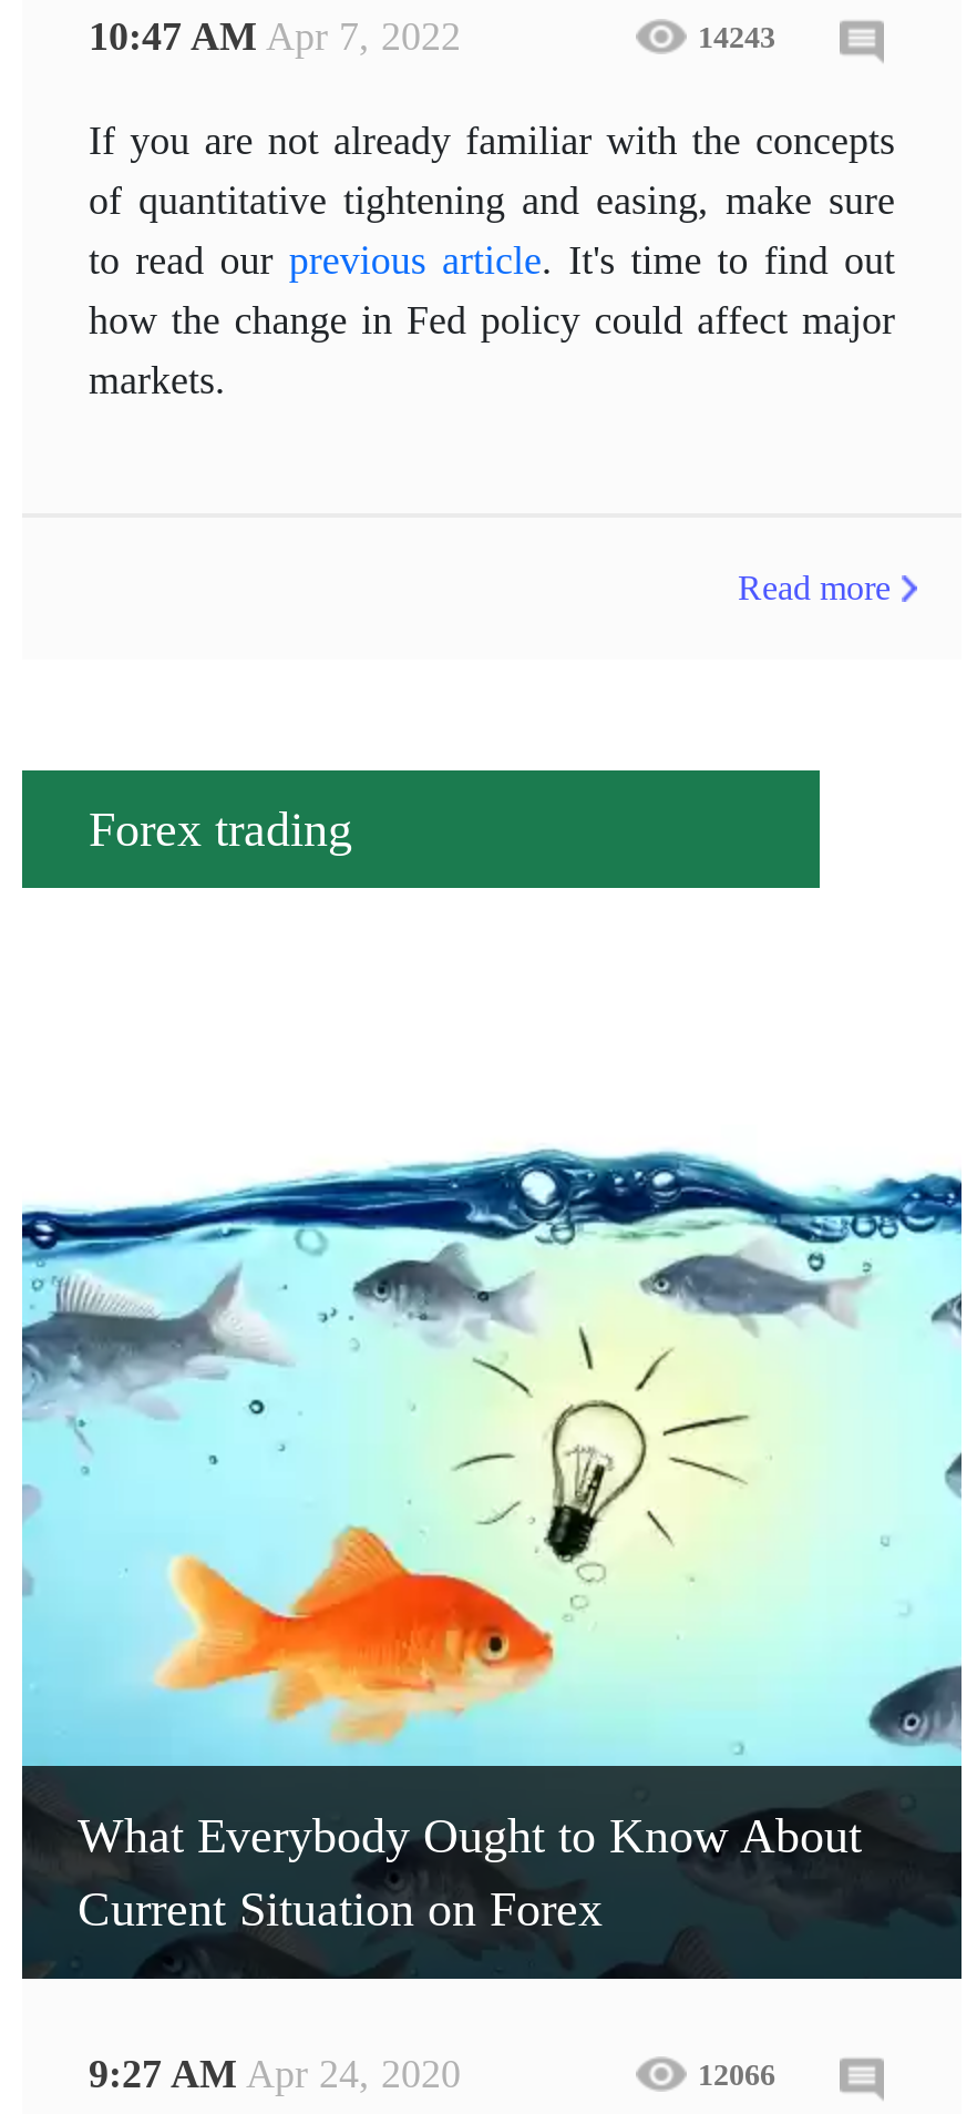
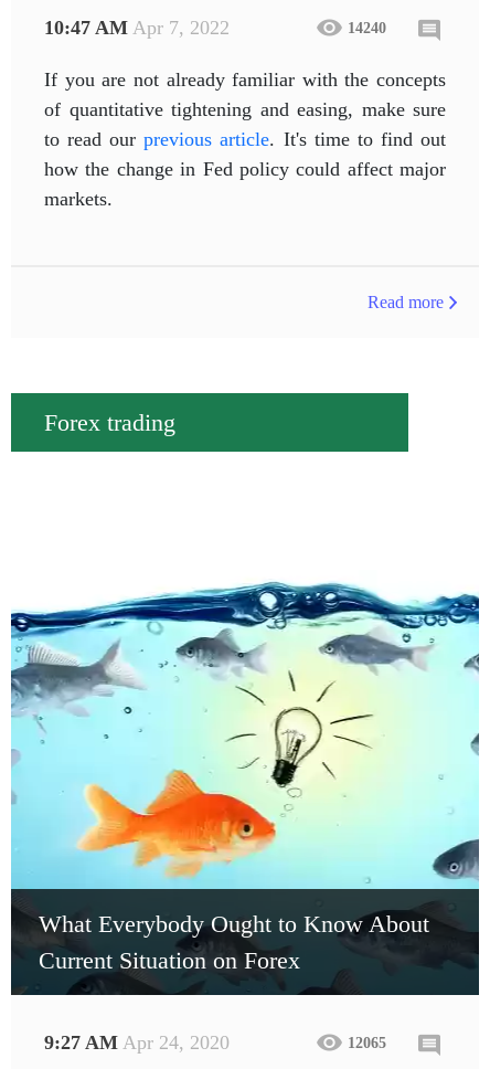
[698,20,775,53] 14243 -> [348,19,386,36] 14240
[698,2057,775,2091] 12066 -> [348,1034,386,1051] 12065

